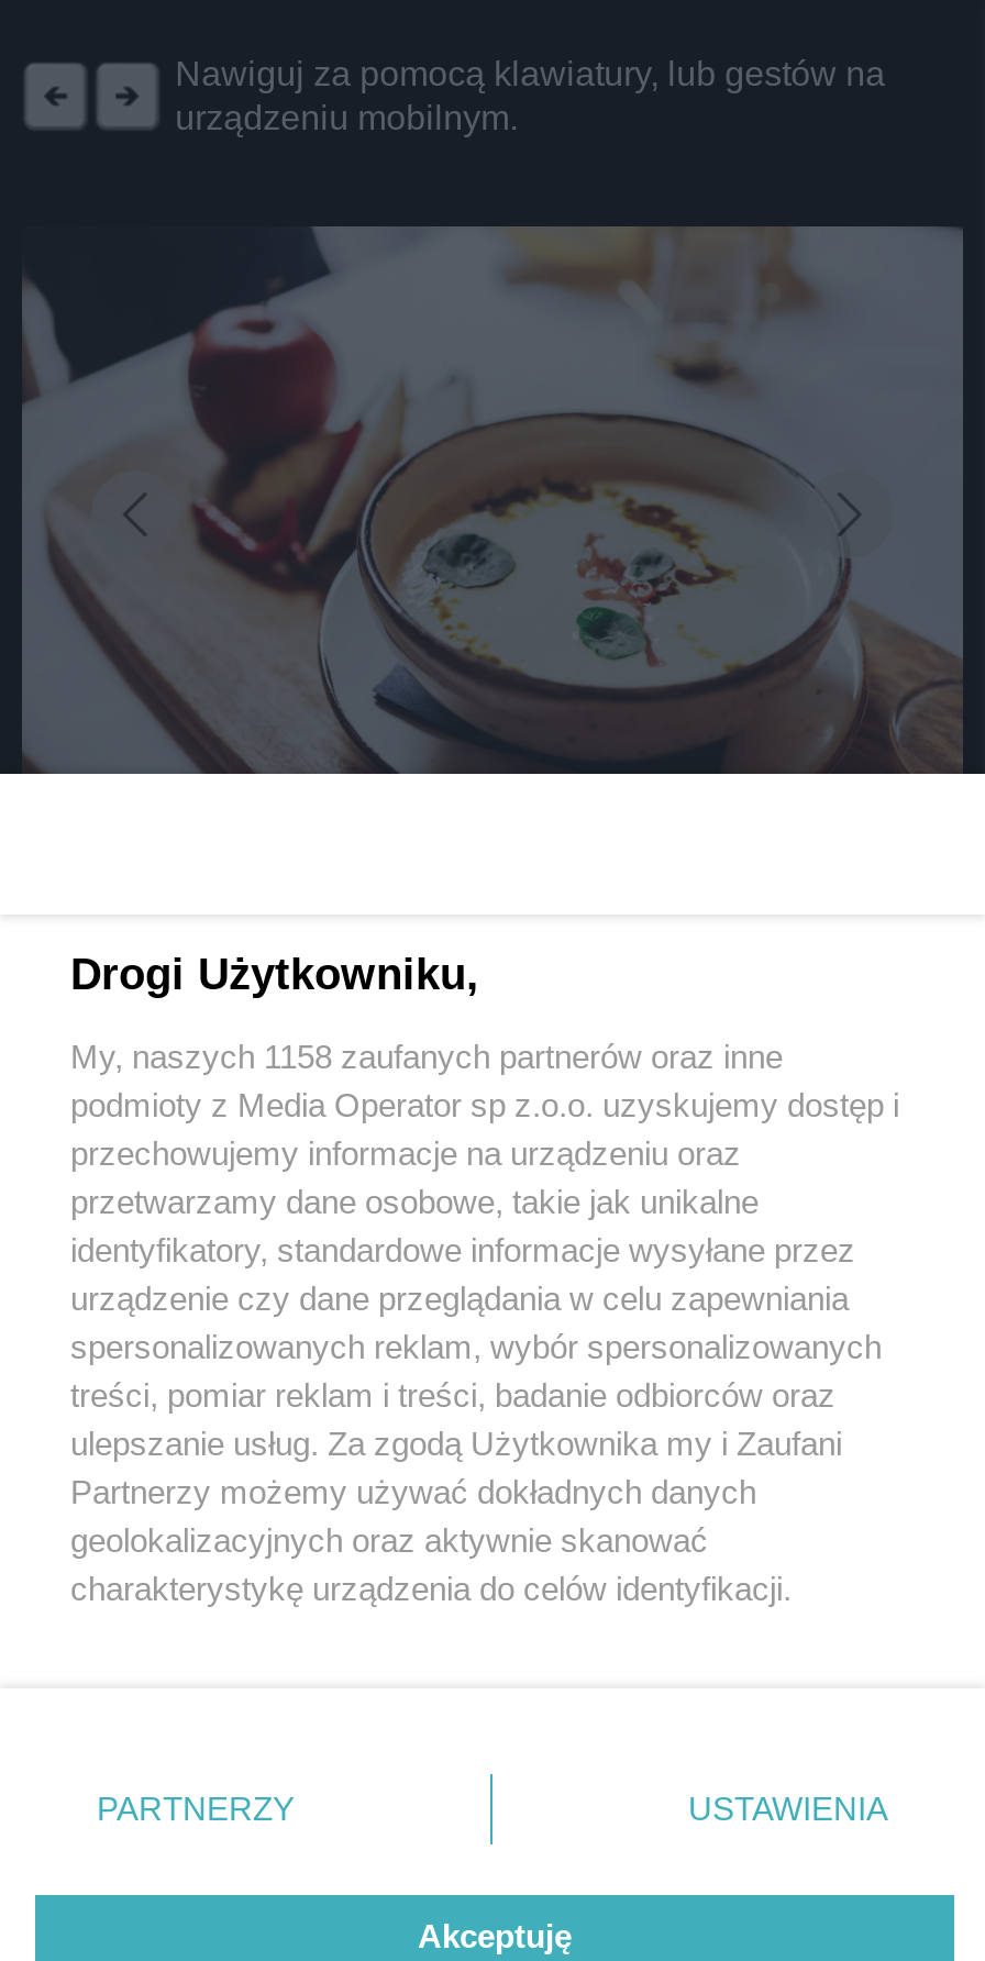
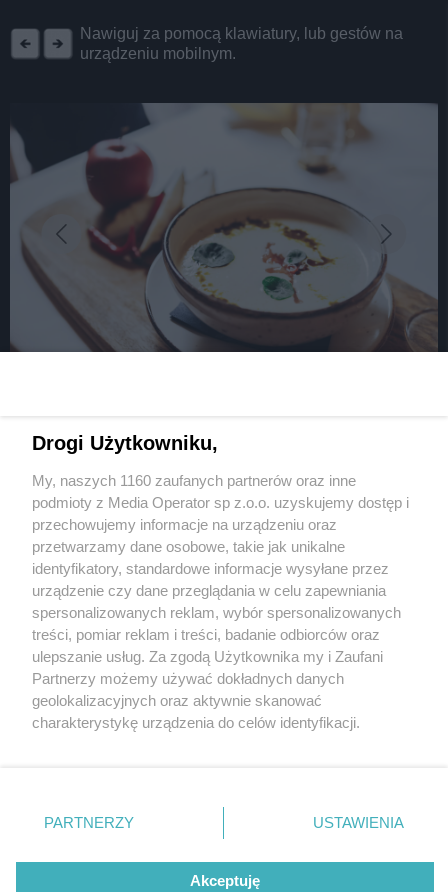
[70,1038,783,1075] My, naszych 1158 zaufanych partnerów oraz inne -> [32,472,356,489] My, naszych 1160 zaufanych partnerów oraz inne

